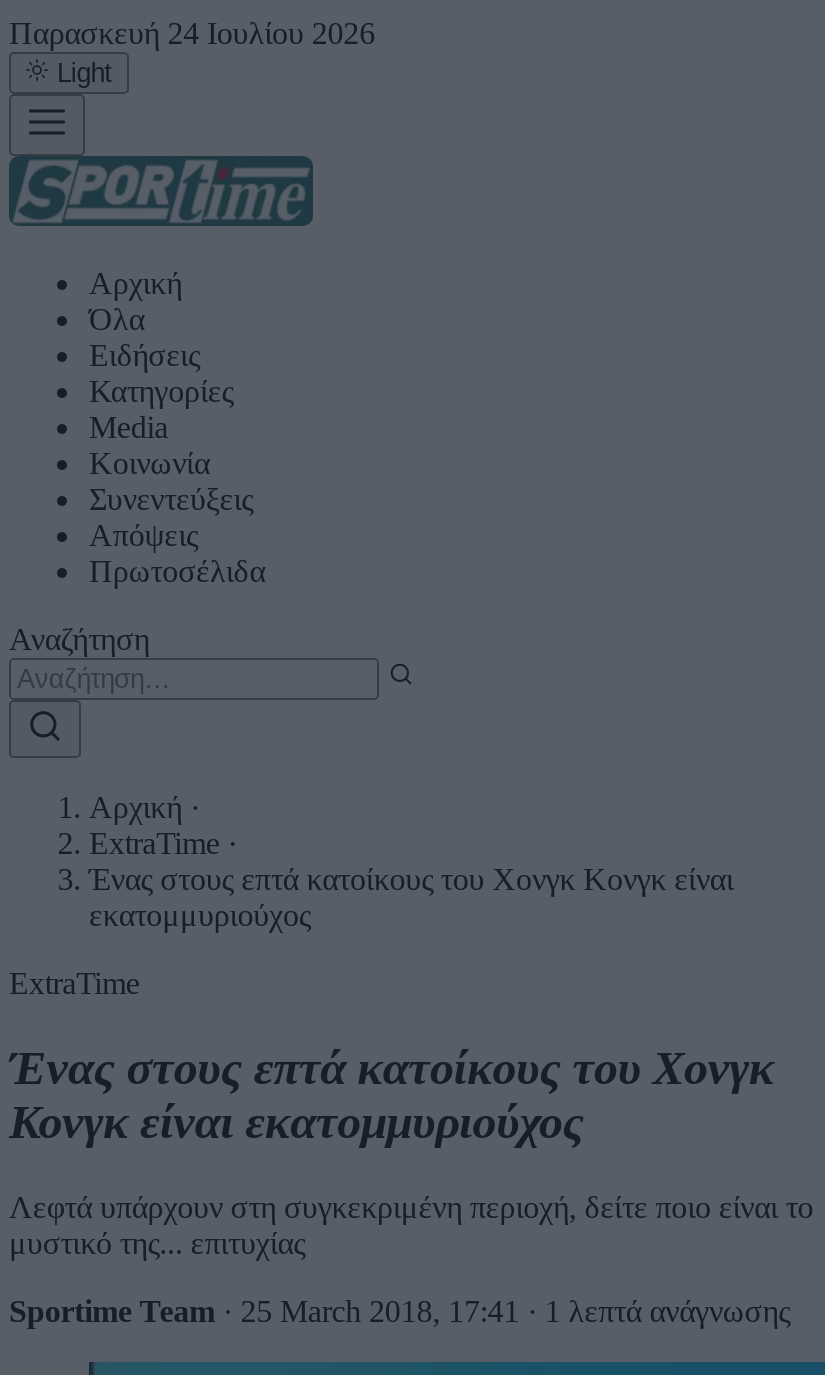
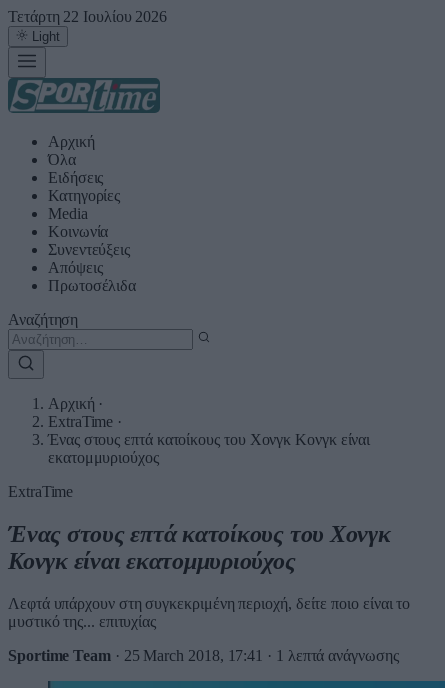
[9,16,375,50] Παρασκευή 24 Ιουλίου 2026 -> [8,8,167,25] Τετάρτη 22 Ιουλίου 2026

